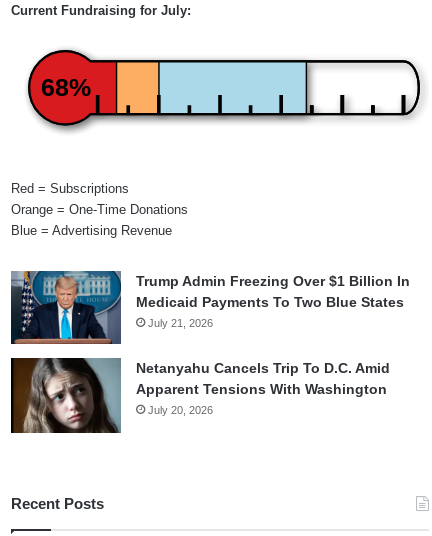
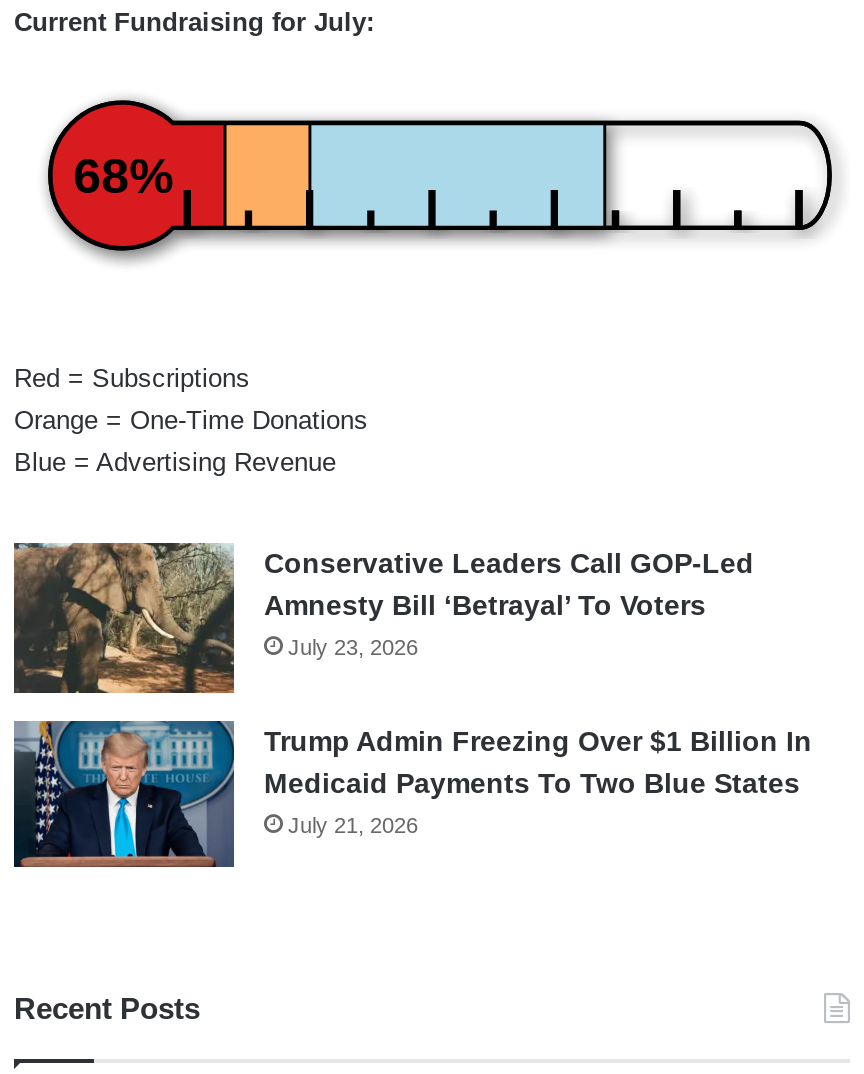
none -> [14,542,754,696] [image] | Conservative Leaders Call GOP-Led | Amnesty Bill ‘Betrayal’ To Voters | July 23, 2026
moved [10,269,410,346] -> [12,716,812,870]: [image] | Trump Admin Freezing Over $1 Billion In | Medicaid Payments To Two Blue States | July 21, 2026
[10,357,390,434] [image] | Netanyahu Cancels Trip To D.C. Amid | Apparent Tensions With Washington | July 20, 2026 -> none

